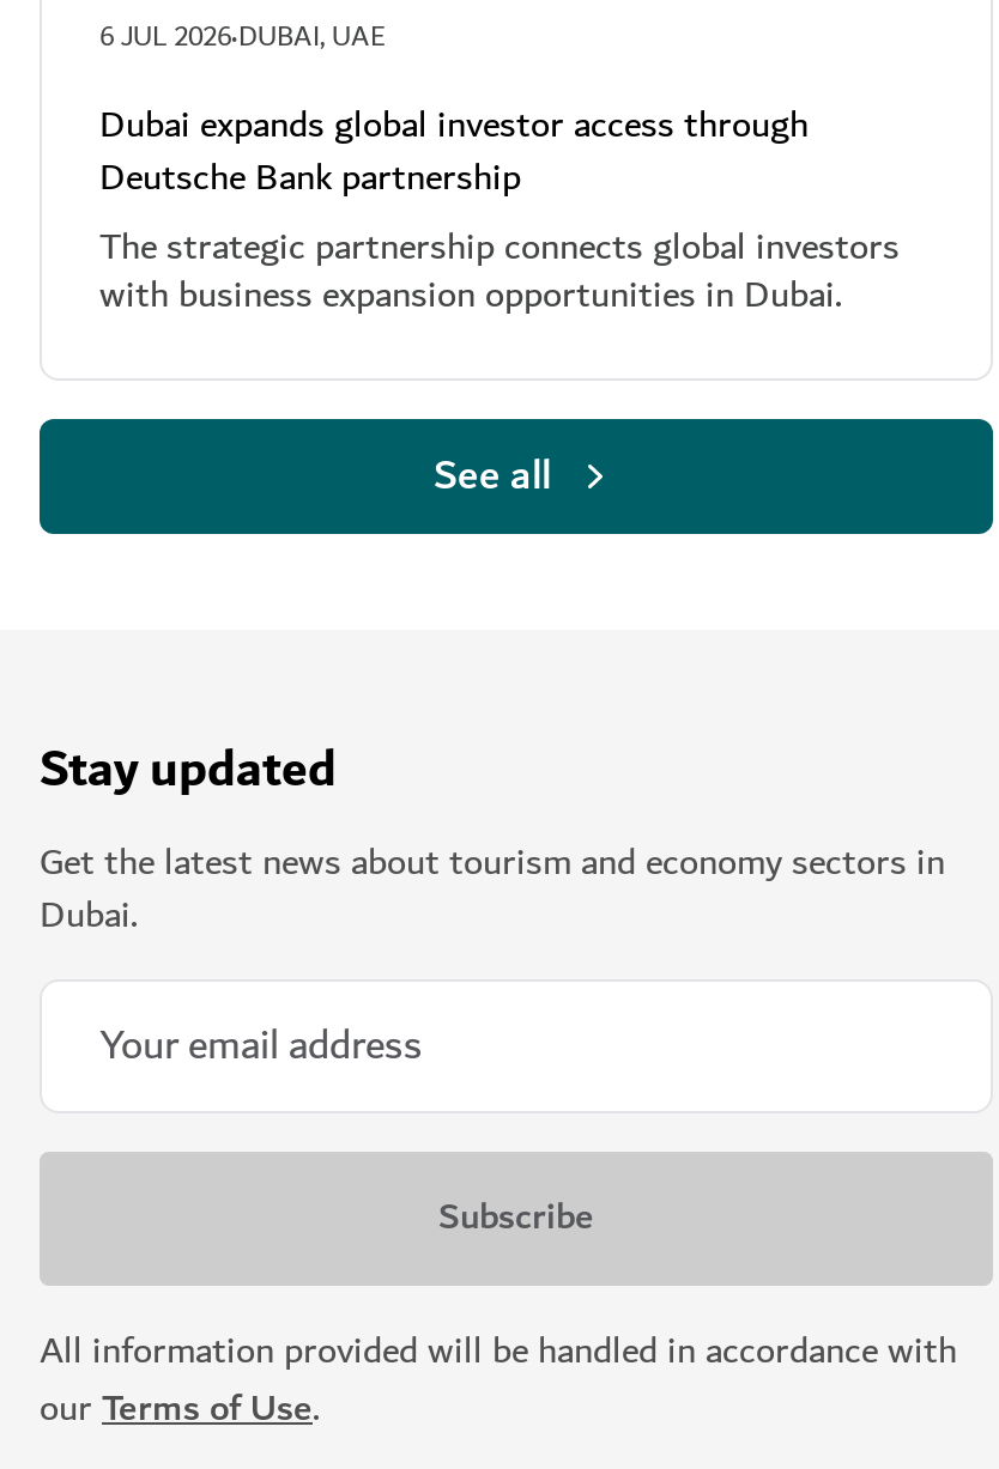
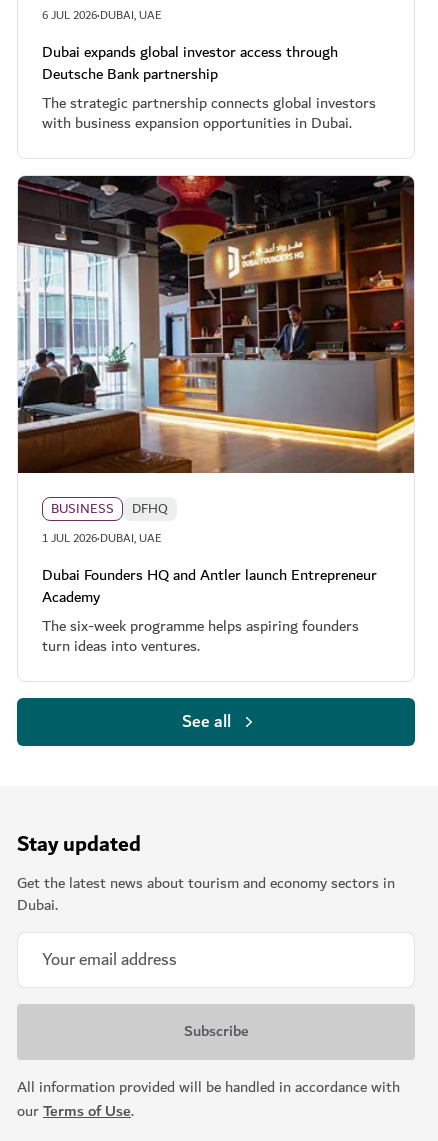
none -> [17,175,415,660] [image] | BUSINESS | DFHQ | 1 JUL 2026·DUBAI, UAE | Dubai Founders HQ and Antler launch Entrepreneur | Academy | The six-week programme helps aspiring founders | turn ideas into ventures.

